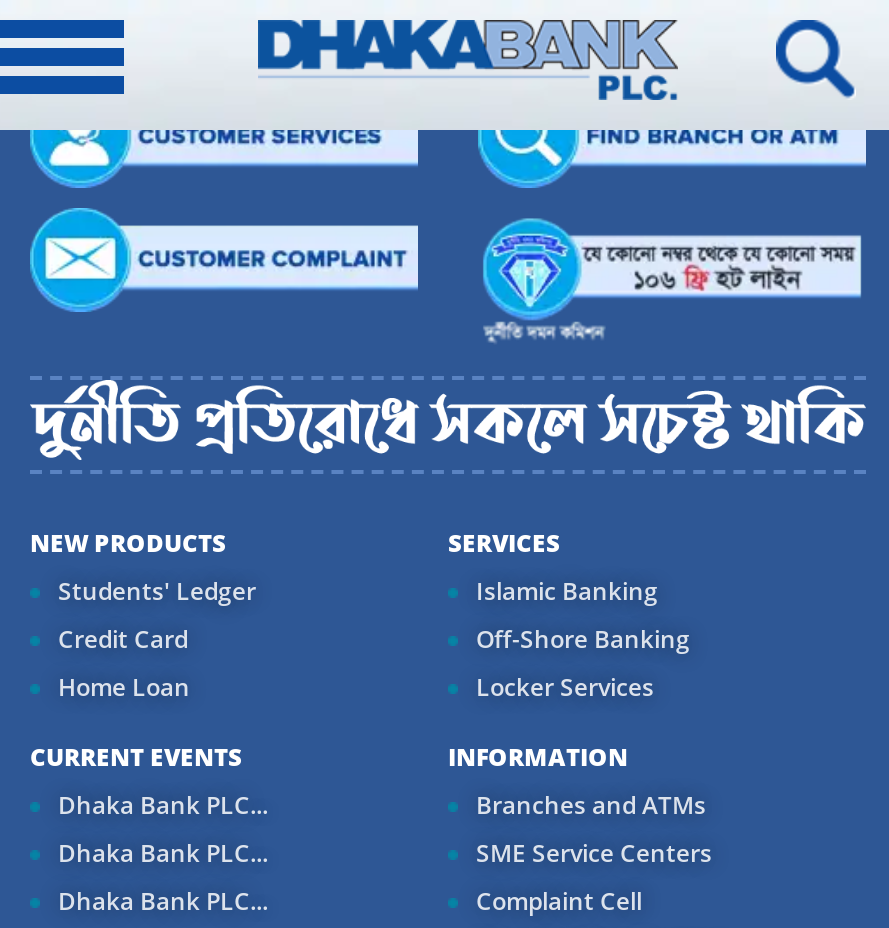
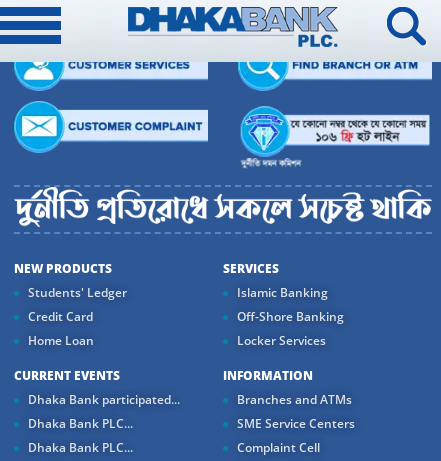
[58,789,268,823] Dhaka Bank PLC... -> [28,391,180,408] Dhaka Bank participated...

